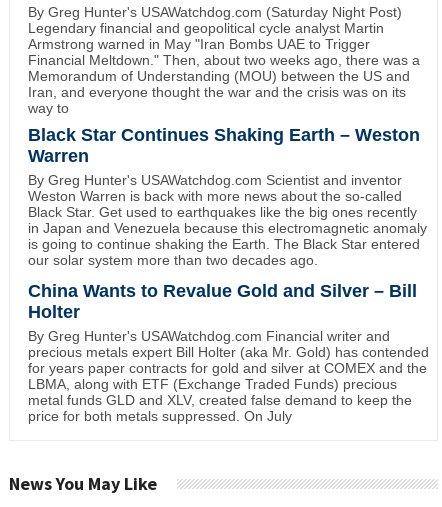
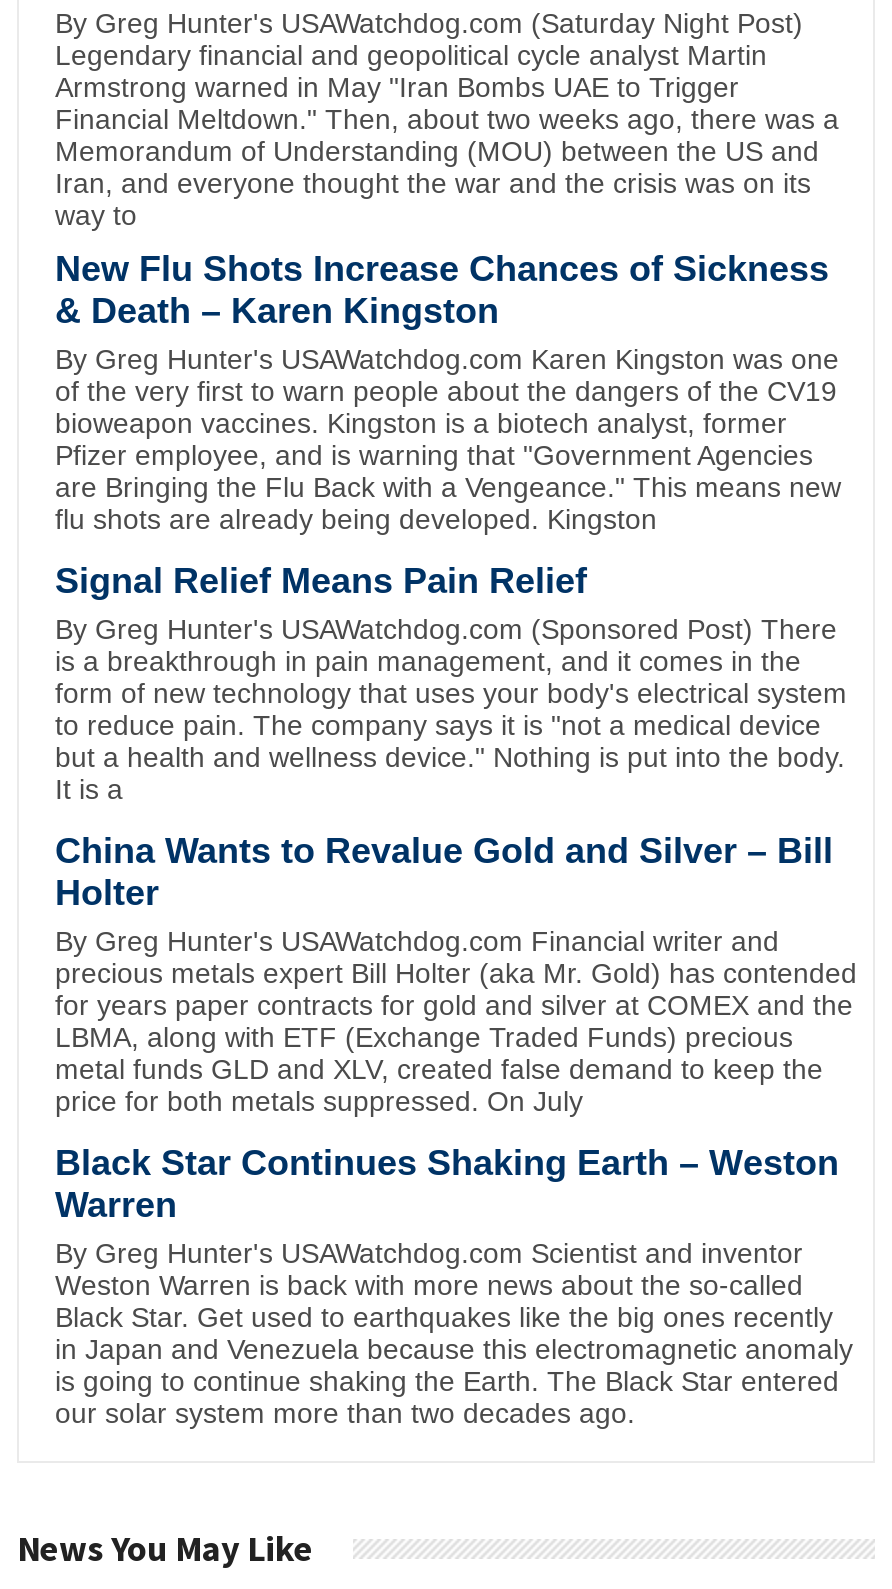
none -> [55,249,847,805] New Flu Shots Increase Chances of Sickness | & Death – Karen Kingston | By Greg Hunter's USAWatchdog.com Karen Kingston was one | of the very first to warn people about the dangers of the CV19 | bioweapon vaccines. Kingston is a biotech analyst, former | Pfizer employee, and is warning that "Government Agencies | are Bringing the Flu Back with a Vengeance." This means new | flu shots are already being developed. Kingston | Signal Relief Means Pain Relief | By Greg Hunter's USAWatchdog.com (Sponsored Post) There | is a breakthrough in pain management, and it comes in the | form of new technology that uses your body's electrical system | to reduce pain. The company says it is "not a medical device | but a health and wellness device." Nothing is put into the body. | It is a
moved [28,125,427,268] -> [55,1143,853,1429]: Black Star Continues Shaking Earth – Weston | Warren | By Greg Hunter's USAWatchdog.com Scientist and inventor | Weston Warren is back with more news about the so-called | Black Star. Get used to earthquakes like the big ones recently | in Japan and Venezuela because this electromagnetic anomaly | is going to continue shaking the Earth. The Black Star entered | our solar system more than two decades ago.
moved [28,281,429,424] -> [55,831,857,1117]: China Wants to Revalue Gold and Silver – Bill | Holter | By Greg Hunter's USAWatchdog.com Financial writer and | precious metals expert Bill Holter (aka Mr. Gold) has contended | for years paper contracts for gold and silver at COMEX and the | LBMA, along with ETF (Exchange Traded Funds) precious | metal funds GLD and XLV, created false demand to keep the | price for both metals suppressed. On July

